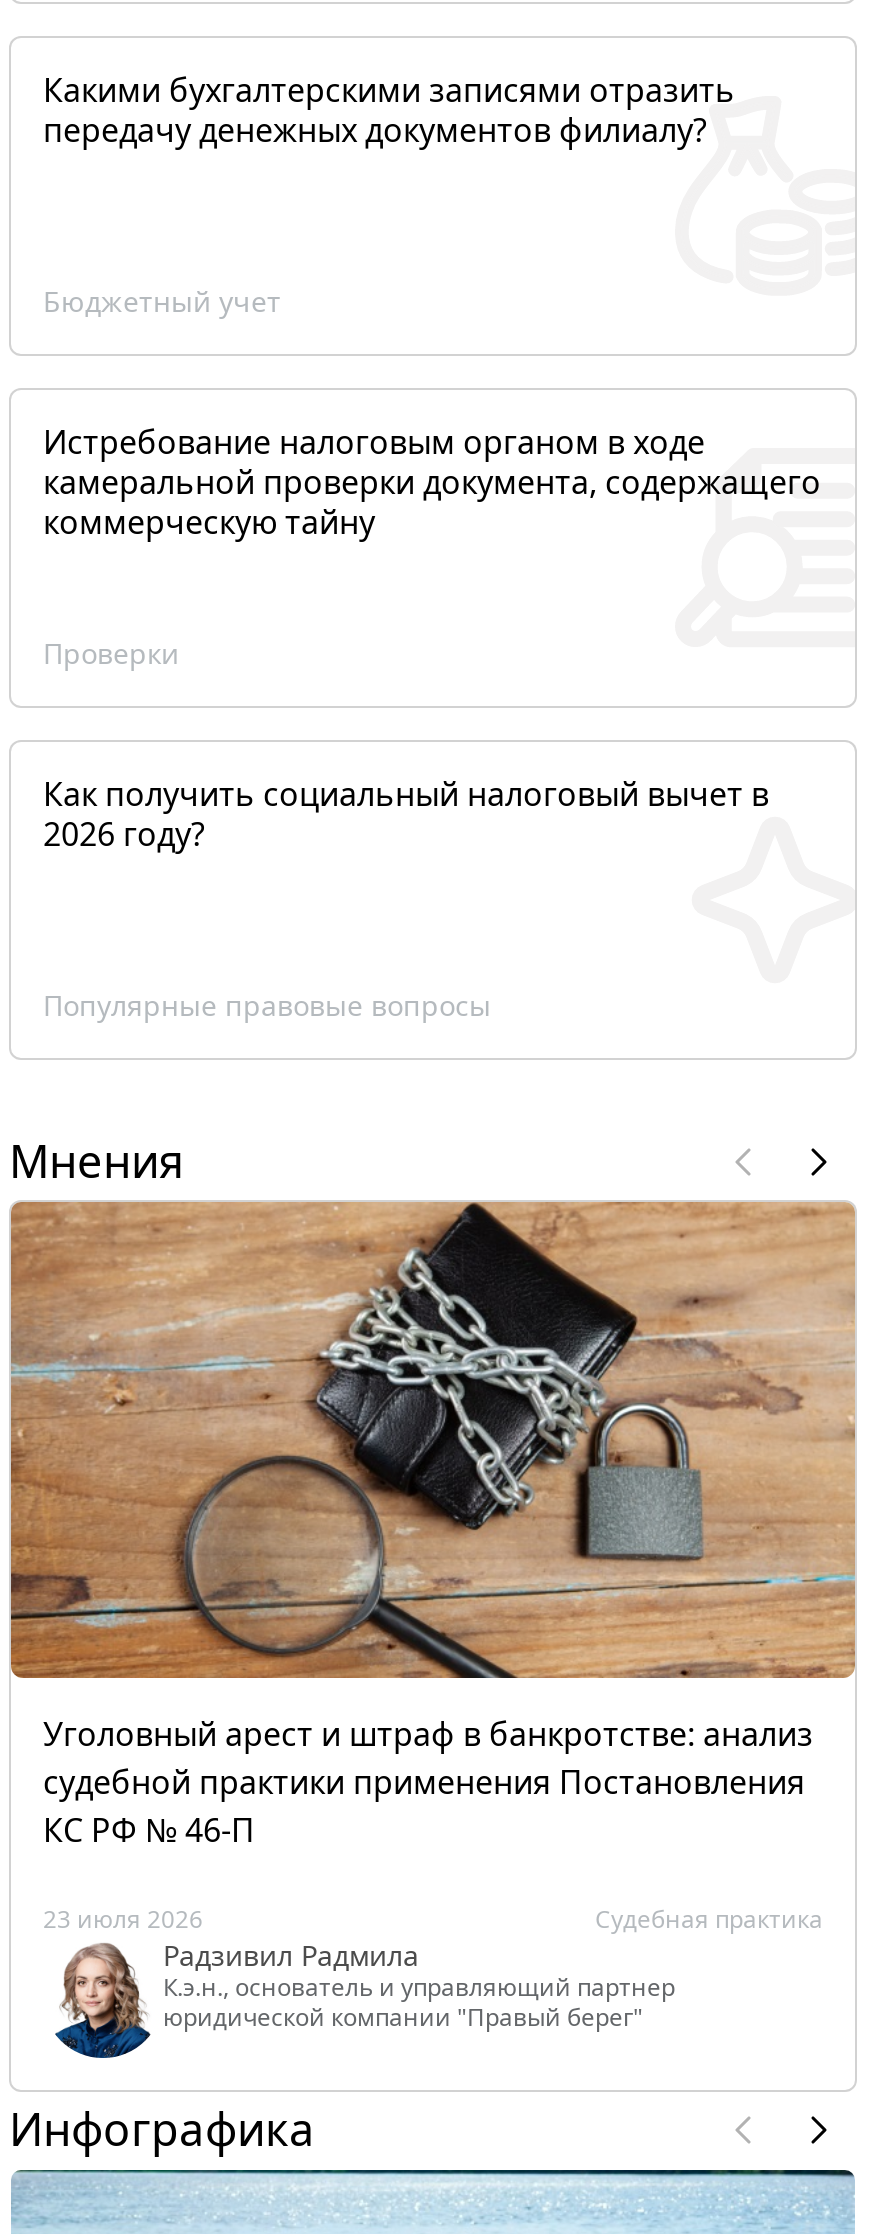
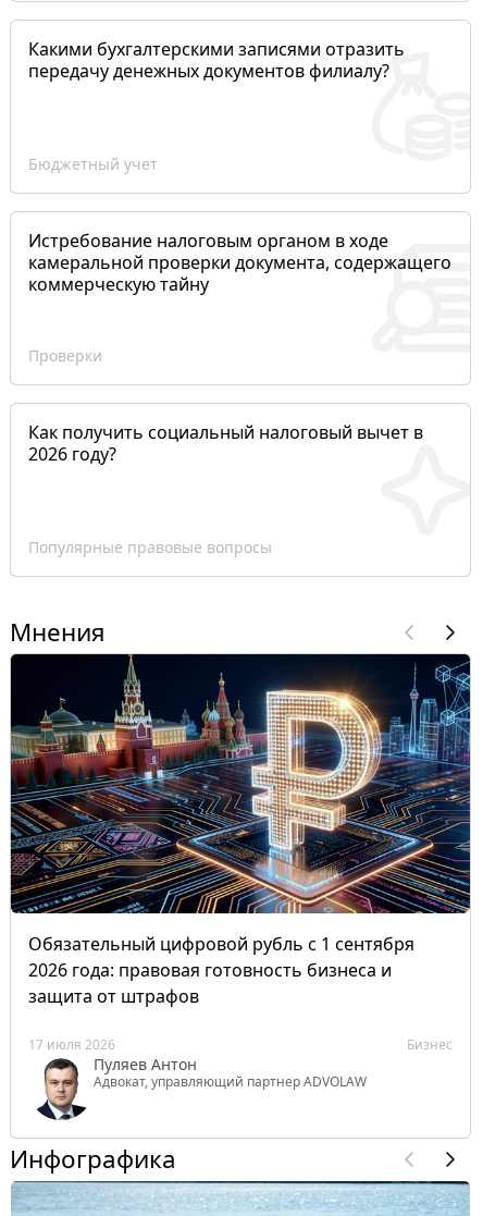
[9,1200,857,1852] [image] | Уголовный арест и штраф в банкротстве: анализ | судебной практики применения Постановления | КС РФ № 46-П -> [10,653,471,1008] [image] | Обязательный цифровой рубль с 1 сентября | 2026 года: правовая готовность бизнеса и | защита от штрафов
[43,1902,823,2058] [image] | 23 июля 2026 | Судебная практика | Радзивил Радмила | К.э.н., основатель и управляющий партнер | юридической компании "Правый берег" -> [28,1035,453,1119] [image] | 17 июля 2026 | Бизнес | Пуляев Антон | Адвокат, управляющий партнер ADVOLAW

